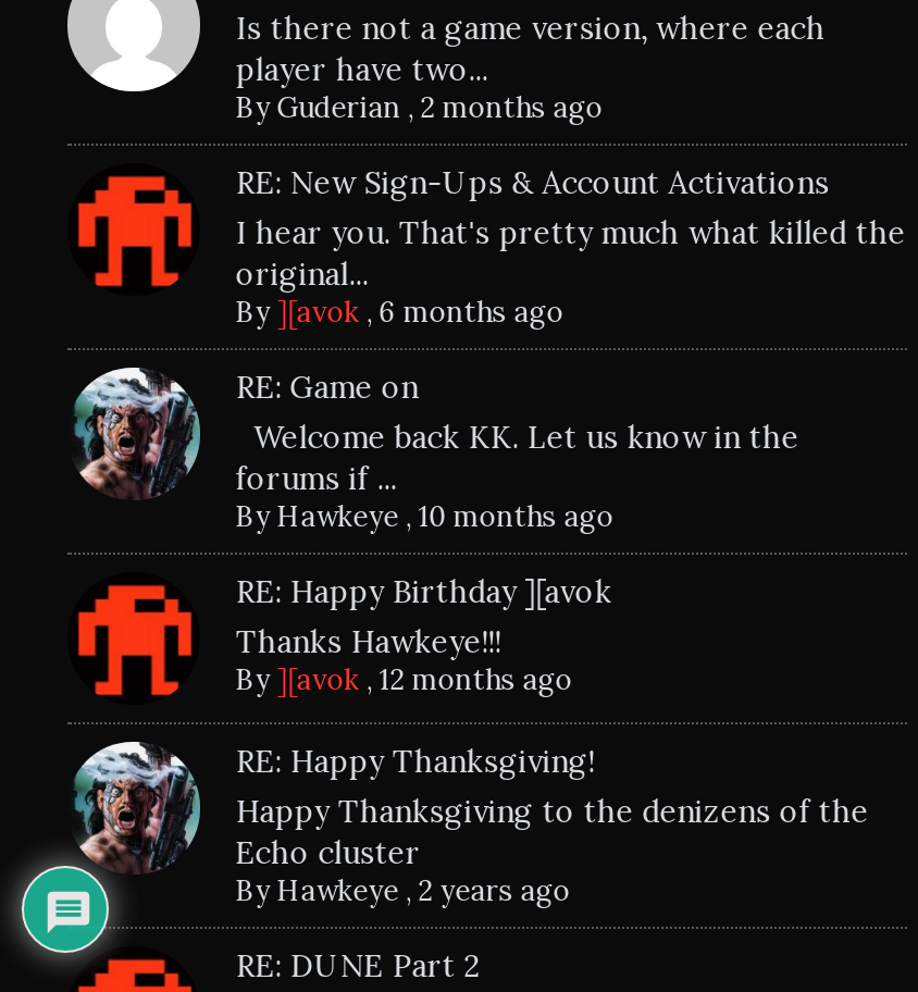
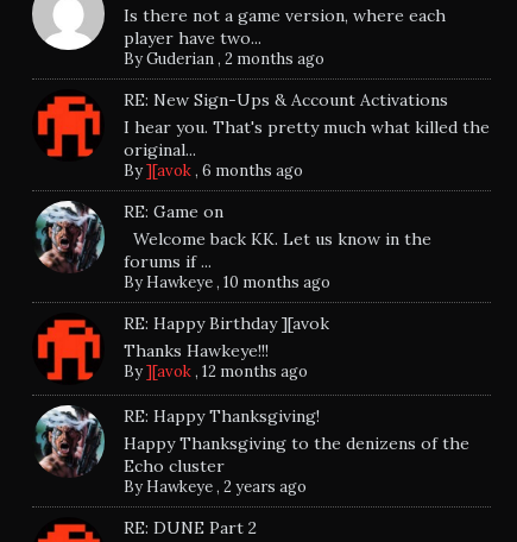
[11,855,120,964] [image] -> none

